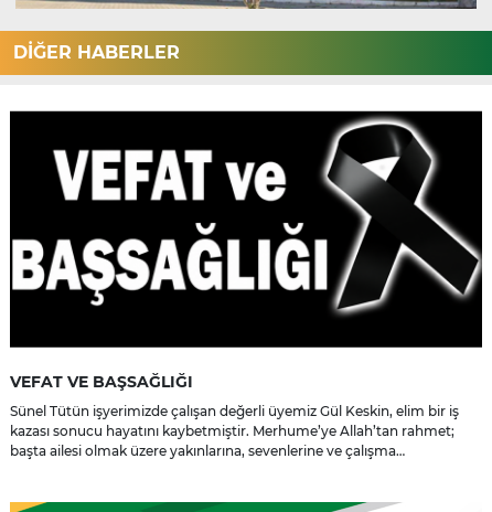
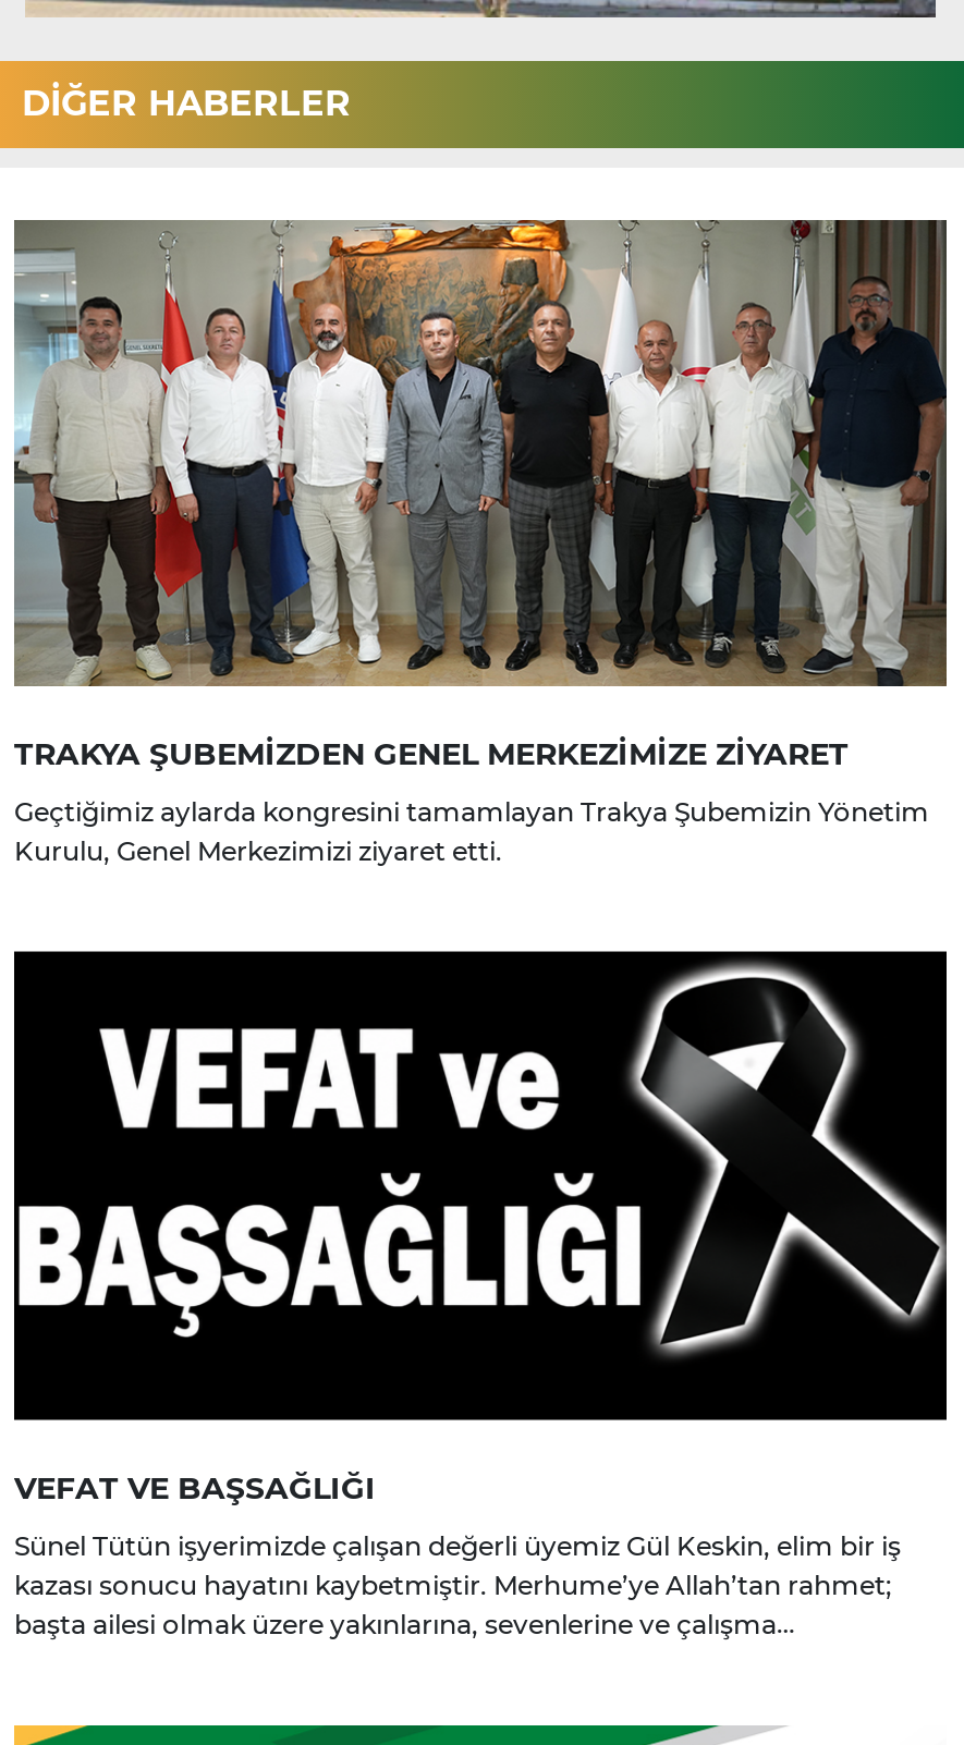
none -> [14,218,947,867] [image] | TRAKYA ŞUBEMİZDEN GENEL MERKEZİMİZE ZİYARET | Geçtiğimiz aylarda kongresini tamamlayan Trakya Şubemizin Yönetim | Kurulu, Genel Merkezimizi ziyaret etti.

